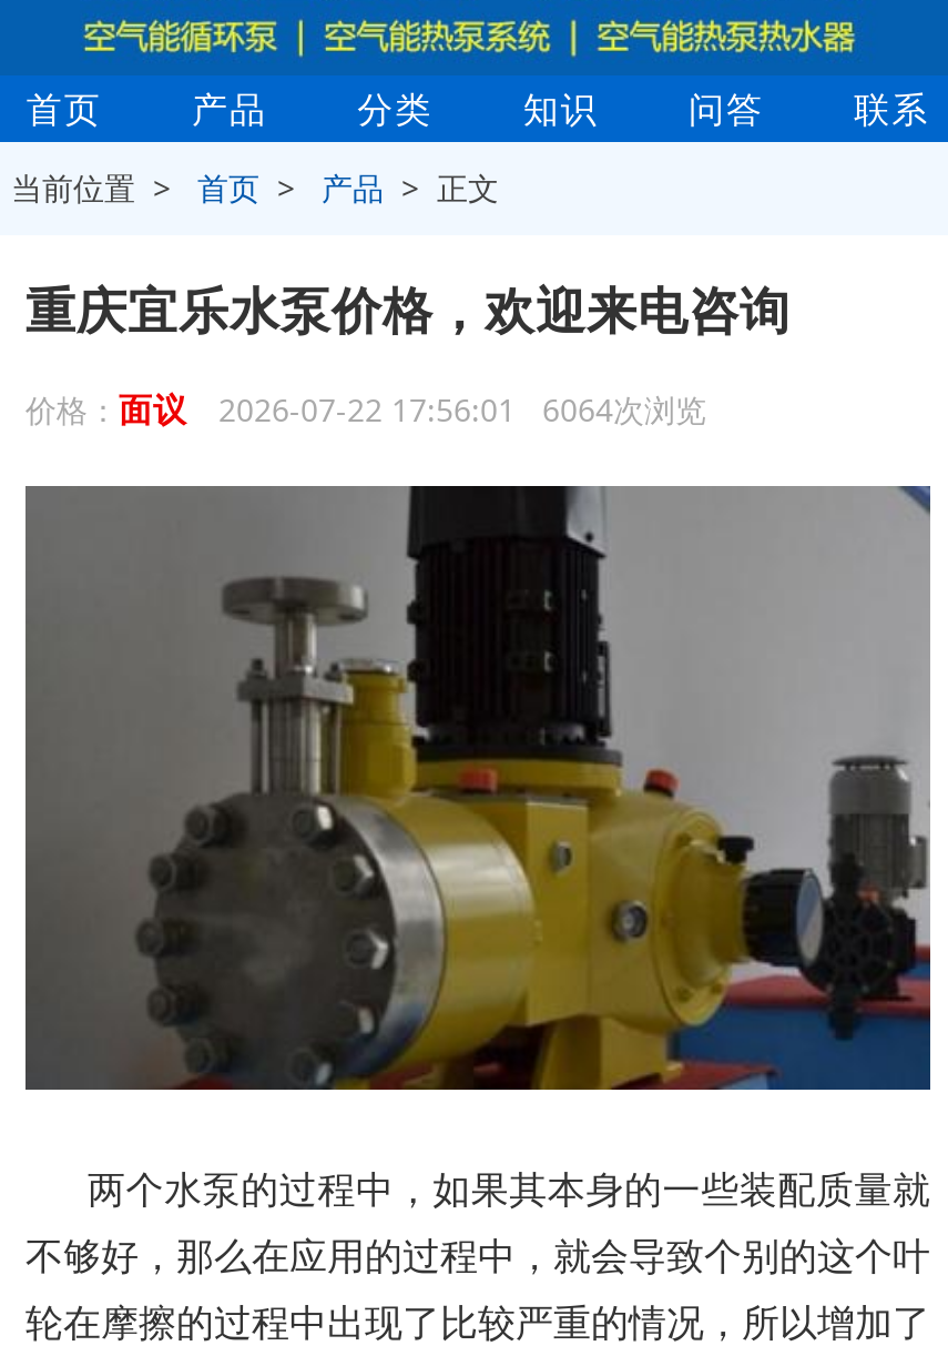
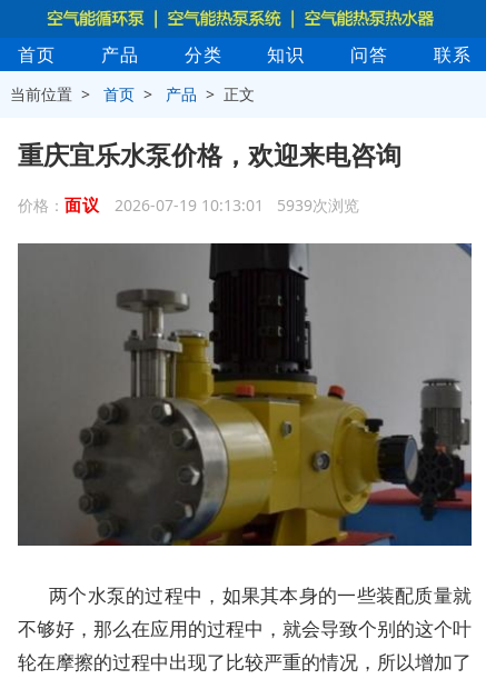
[26,386,706,431] 价格：面议 2026-07-22 17:56:01 6064次浏览 -> [18,193,359,216] 价格：面议 2026-07-19 10:13:01 5939次浏览

